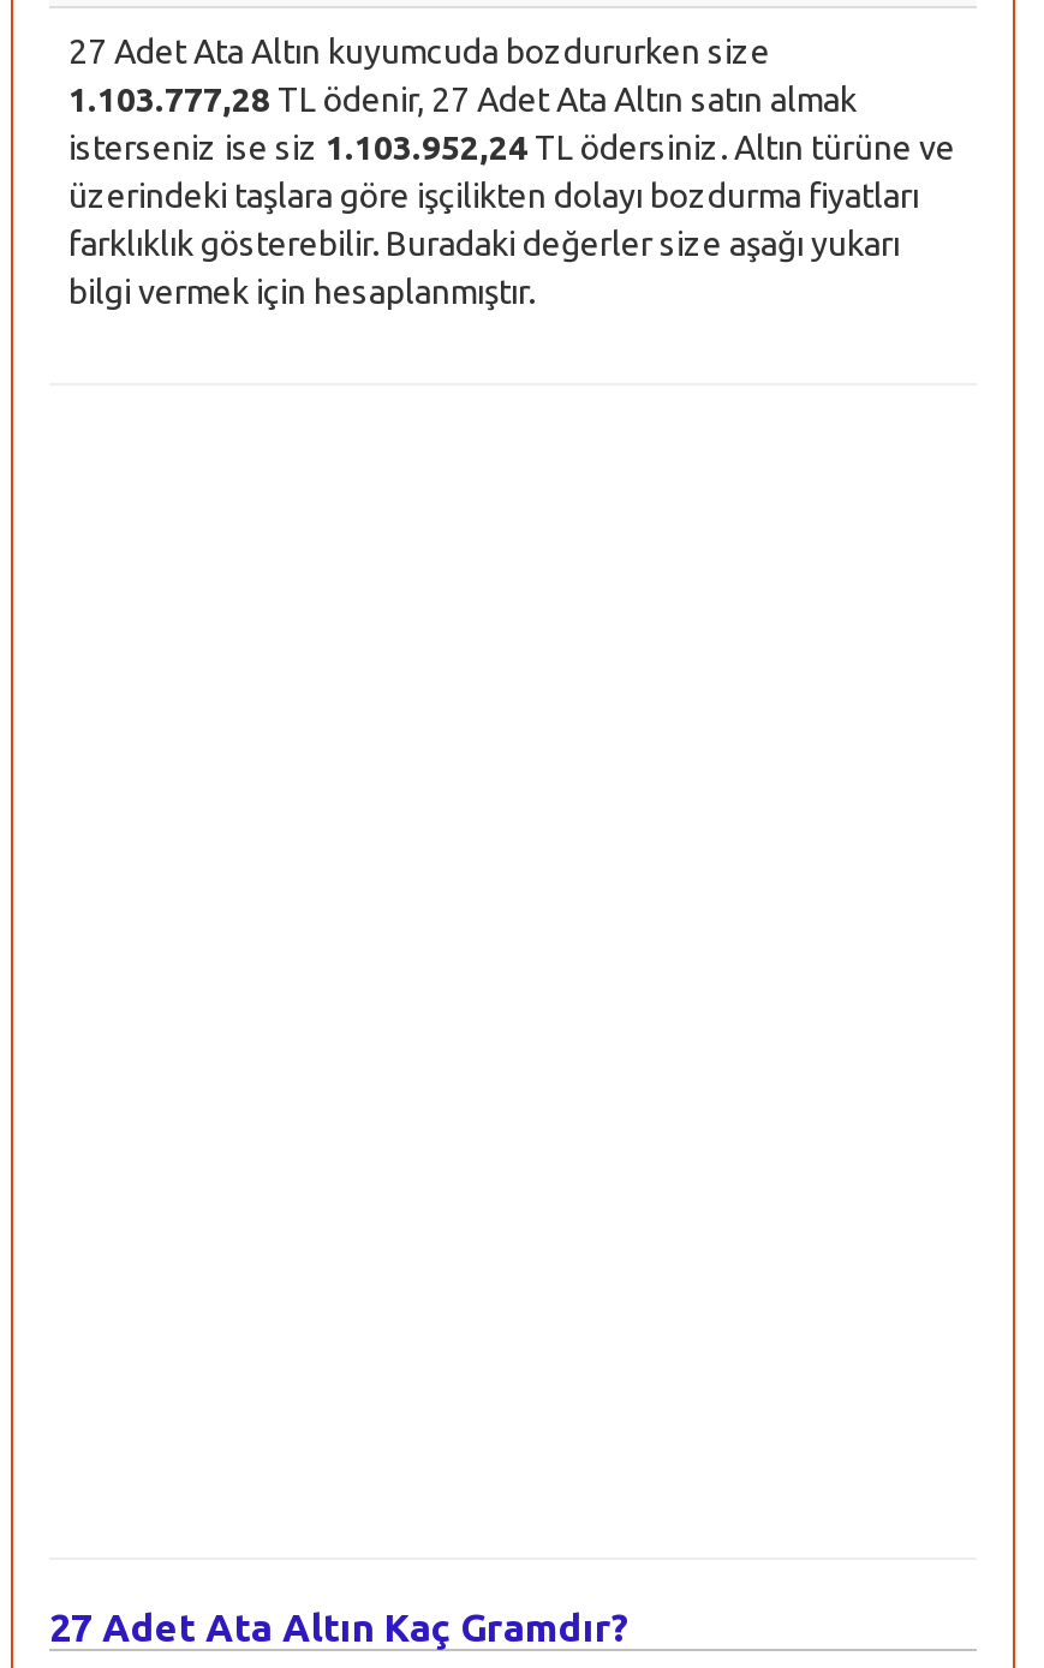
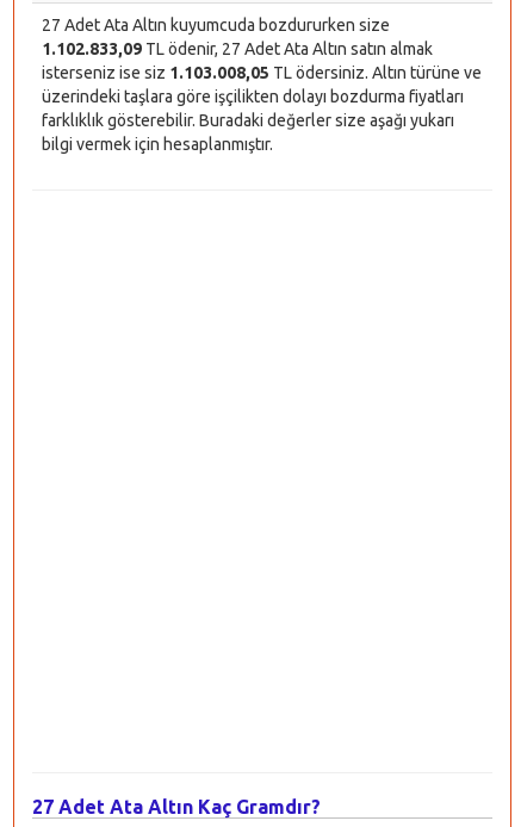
[68,80,857,119] 1.103.777,28 TL ödenir, 27 Adet Ata Altın satın almak -> [42,39,433,58] 1.102.833,09 TL ödenir, 27 Adet Ata Altın satın almak
[68,128,955,167] isterseniz ise siz 1.103.952,24 TL ödersiniz. Altın türüne ve -> [42,63,482,82] isterseniz ise siz 1.103.008,05 TL ödersiniz. Altın türüne ve

